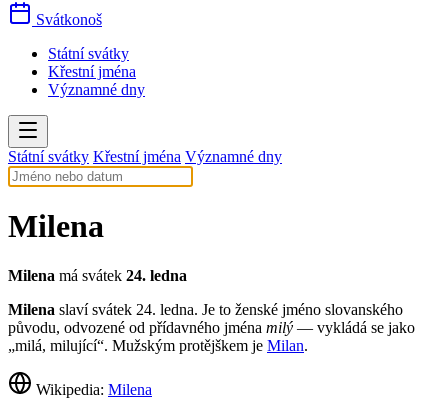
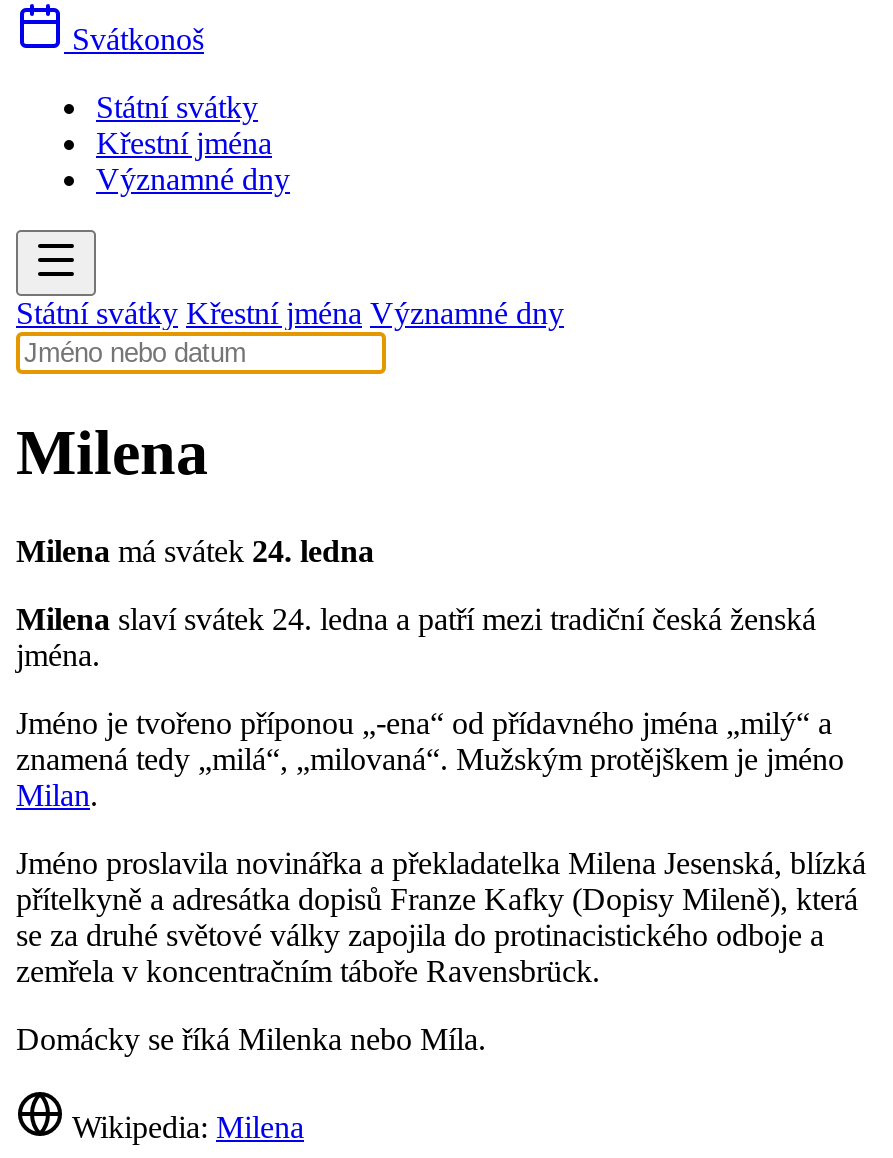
[8,301,415,354] Milena slaví svátek 24. ledna. Je to ženské jméno slovanského | původu, odvozené od přídavného jména milý — vykládá se jako | „milá, milující“. Mužským protějškem je Milan. -> [16,602,866,1056] Milena slaví svátek 24. ledna a patří mezi tradiční česká ženská | jména. | Jméno je tvořeno příponou „-ena“ od přídavného jména „milý“ a | znamená tedy „milá“, „milovaná“. Mužským protějškem je jméno | Milan. | Jméno proslavila novinářka a překladatelka Milena Jesenská, blízká | přítelkyně a adresátka dopisů Franze Kafky (Dopisy Mileně), která | se za druhé světové války zapojila do protinacistického odboje a | zemřela v koncentračním táboře Ravensbrück. | Domácky se říká Milenka nebo Míla.

